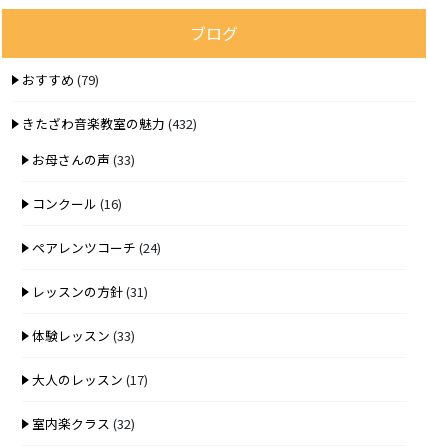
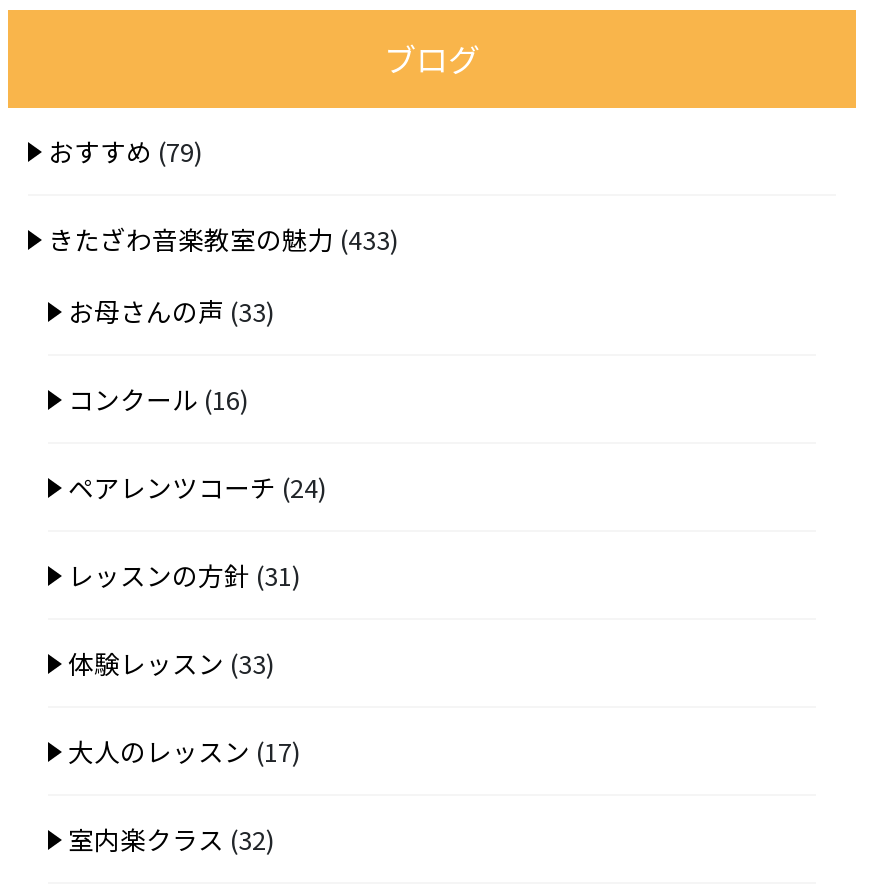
[22,114,197,133] きたざわ音楽教室の魅力(432) -> [48,220,398,258] きたざわ音楽教室の魅力(433)

